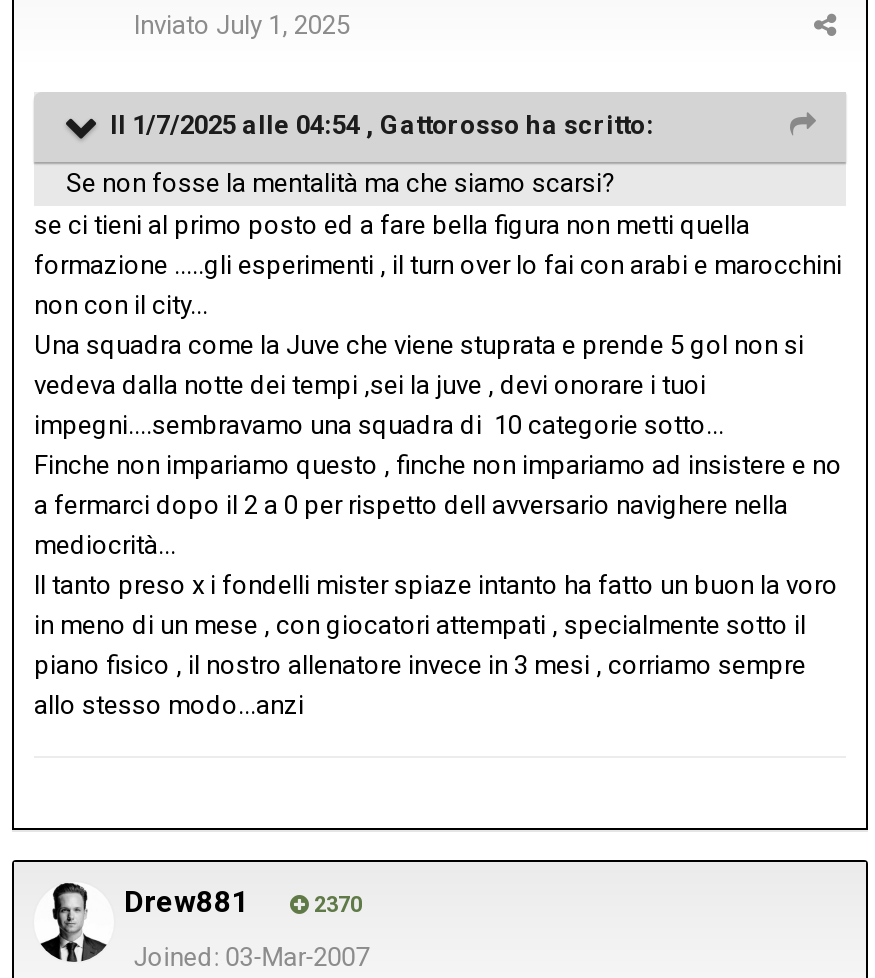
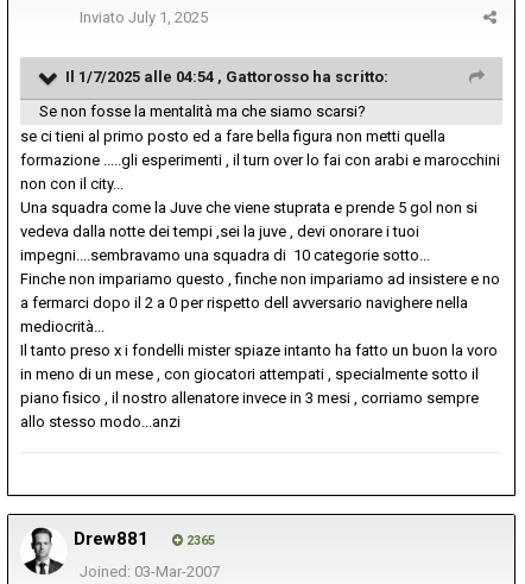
[308,892,362,918] 2370 -> [183,533,215,548] 2365

